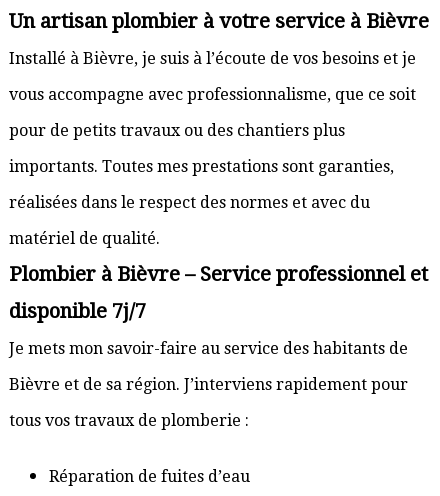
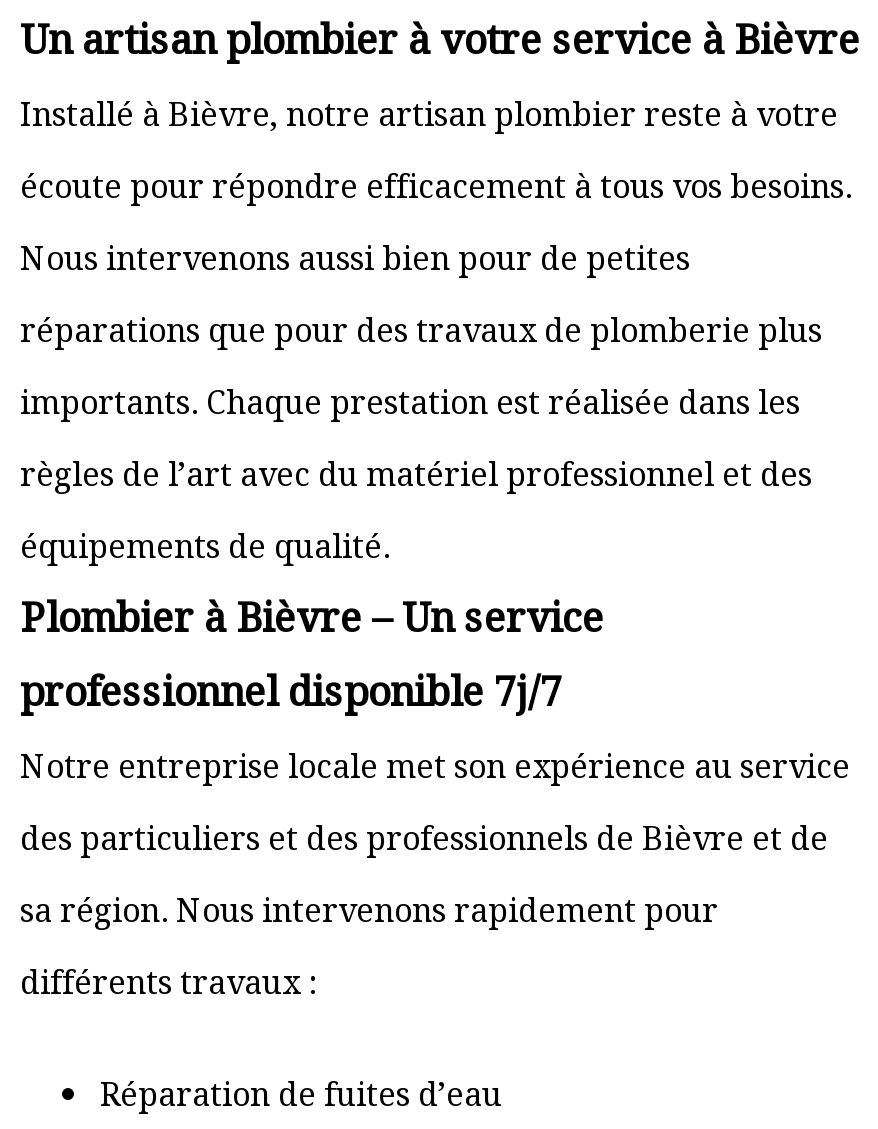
[9,49,428,430] Installé à Bièvre, je suis à l’écoute de vos besoins et je | vous accompagne avec professionnalisme, que ce soit | pour de petits travaux ou des chantiers plus | importants. Toutes mes prestations sont garanties, | réalisées dans le respect des normes et avec du | matériel de qualité. | Plombier à Bièvre – Service professionnel et | disponible 7j/7 | Je mets mon savoir-faire au service des habitants de | Bièvre et de sa région. J’interviens rapidement pour | tous vos travaux de plomberie : -> [20,96,852,1002] Installé à Bièvre, notre artisan plombier reste à votre | écoute pour répondre efficacement à tous vos besoins. | Nous intervenons aussi bien pour de petites | réparations que pour des travaux de plomberie plus | importants. Chaque prestation est réalisée dans les | règles de l’art avec du matériel professionnel et des | équipements de qualité. | Plombier à Bièvre – Un service | professionnel disponible 7j/7 | Notre entreprise locale met son expérience au service | des particuliers et des professionnels de Bièvre et de | sa région. Nous intervenons rapidement pour | différents travaux :

